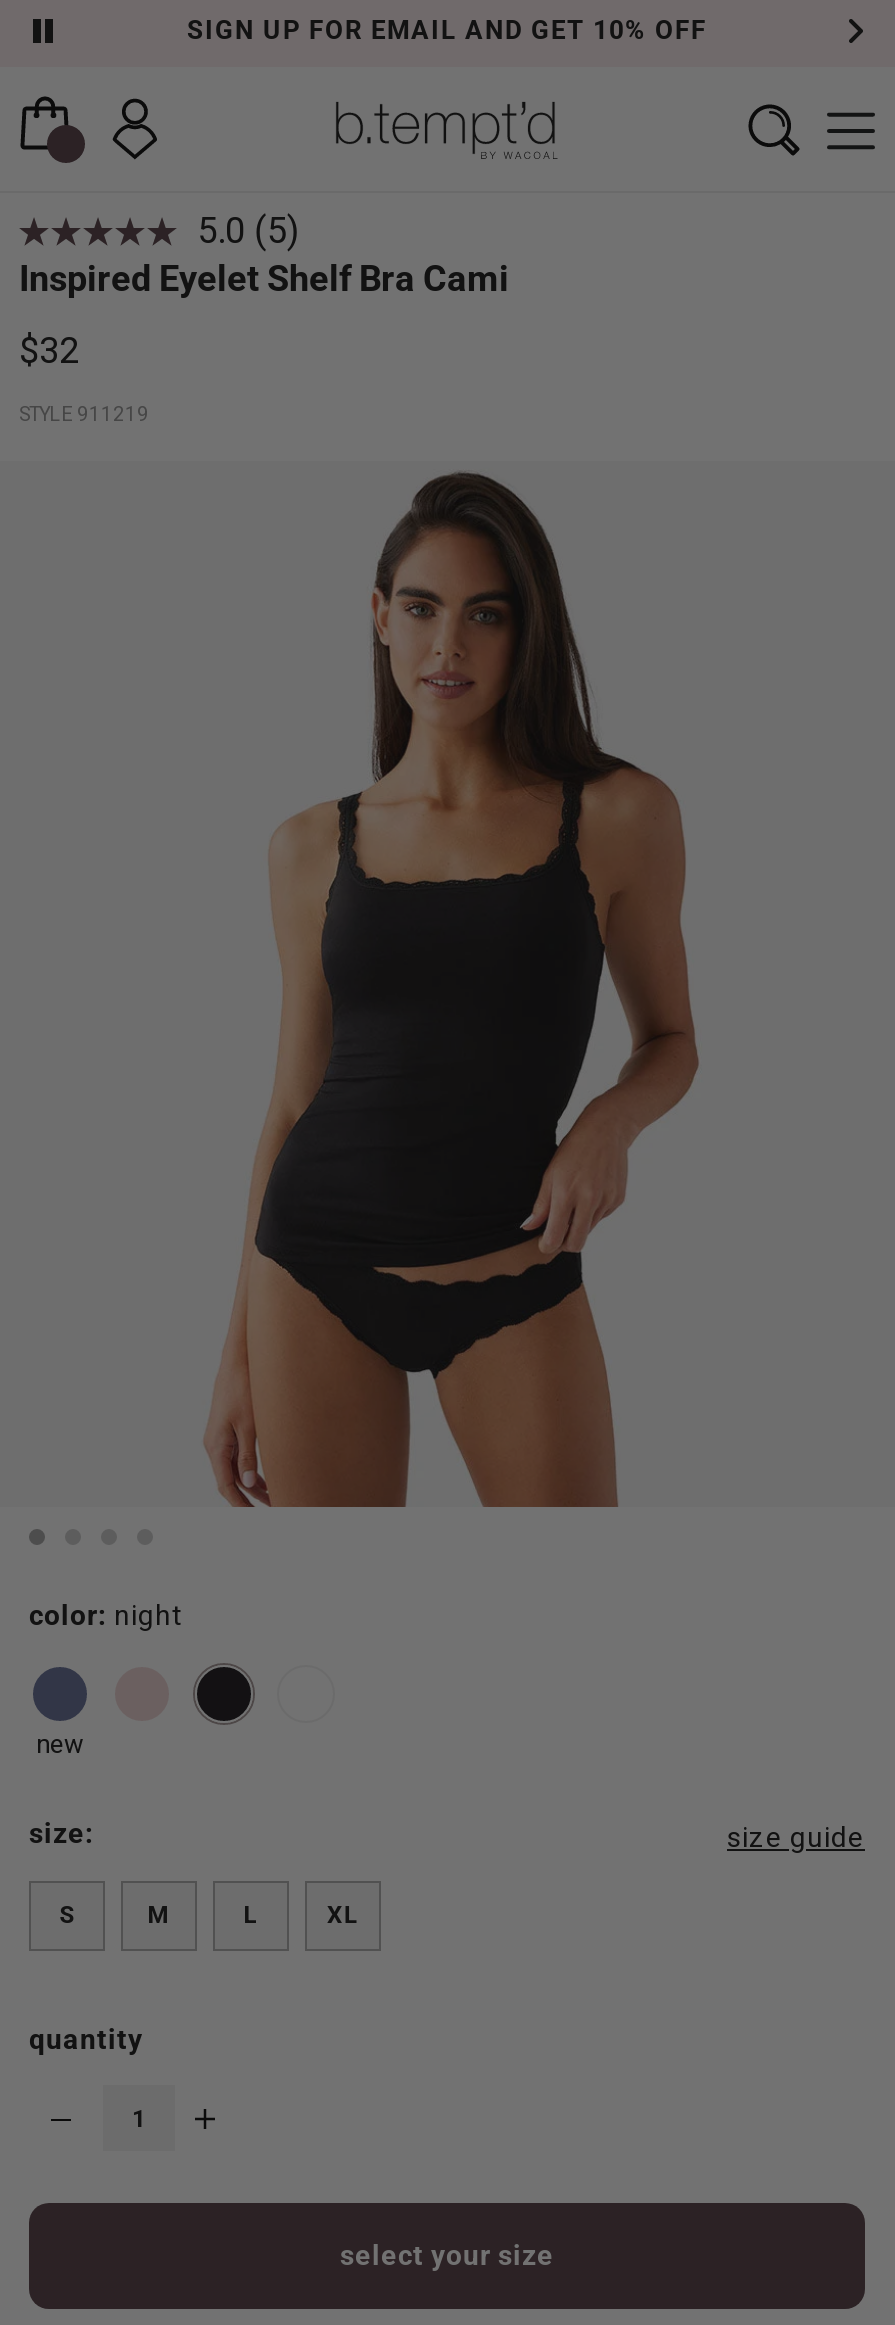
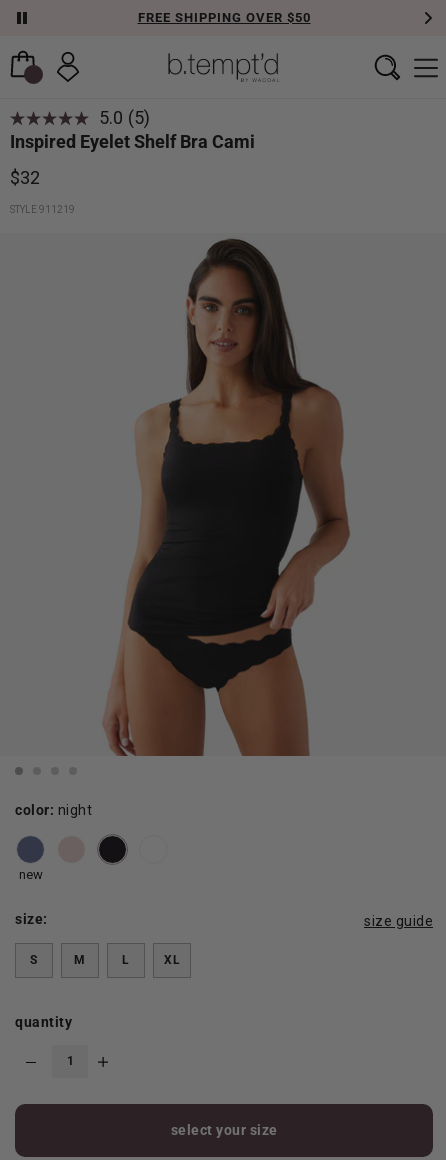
[187,15,707,45] SIGN UP FOR EMAIL AND GET 10% OFF -> [137,10,310,25] FREE SHIPPING OVER $50

